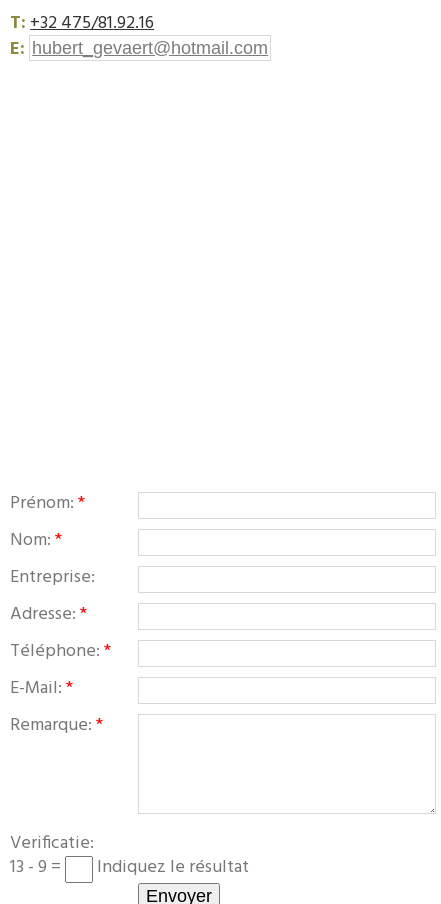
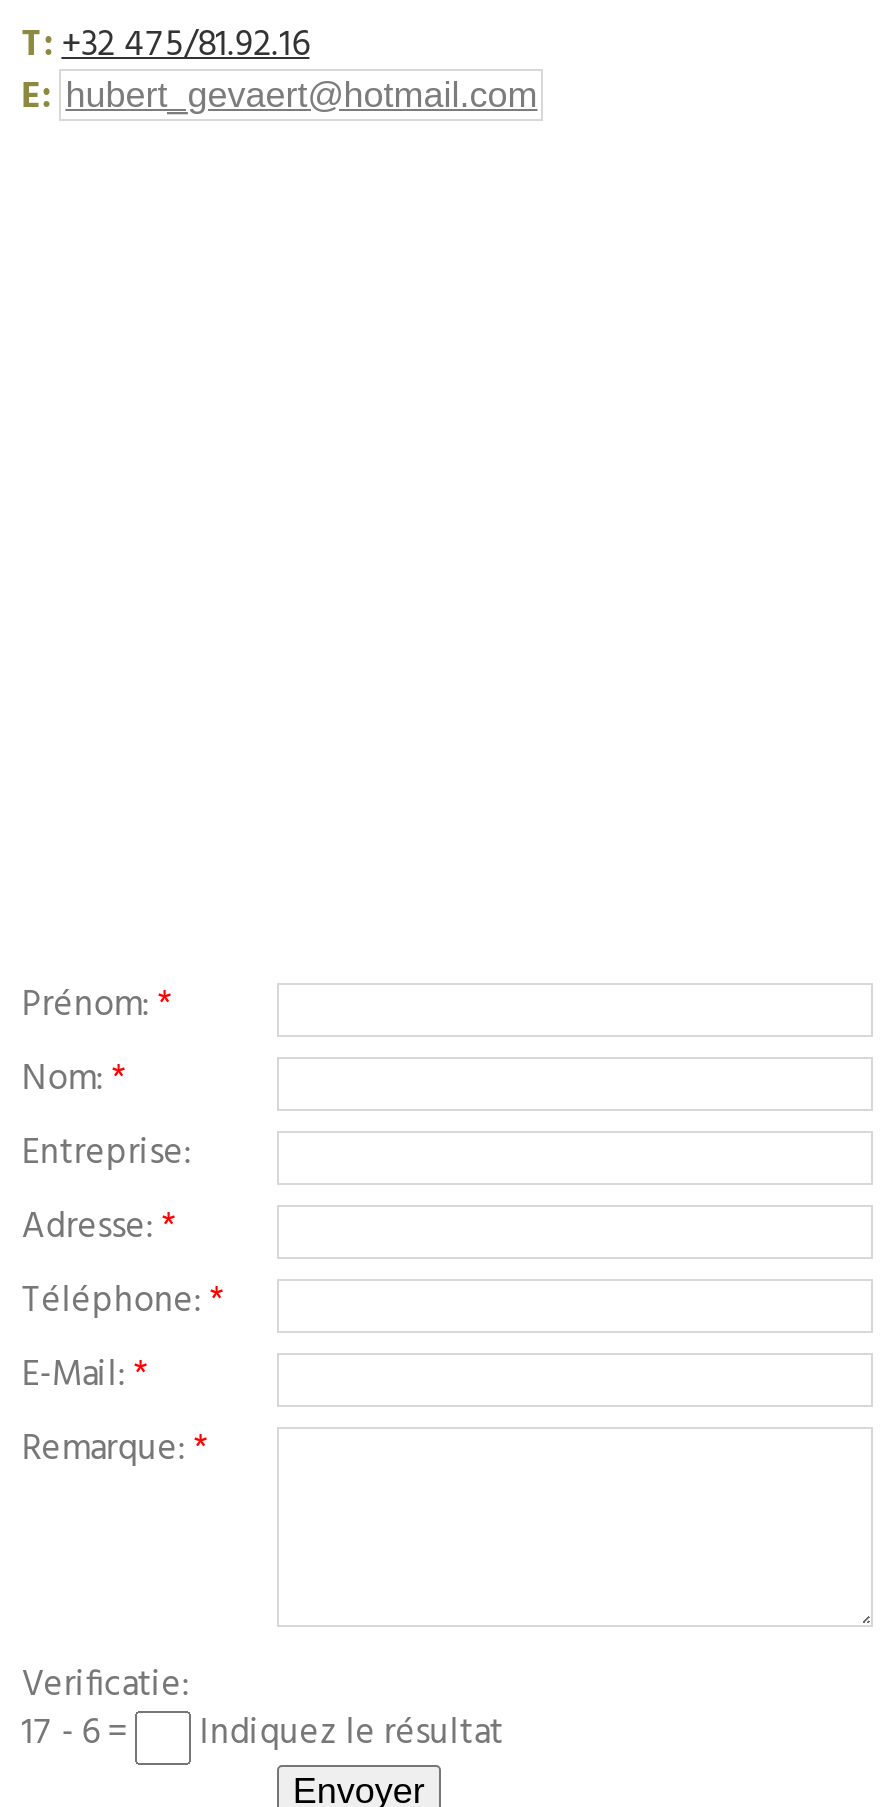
[10,853,249,882] 13 - 9= Indiquez le résultat -> [21,1705,503,1763] 17 - 6= Indiquez le résultat

